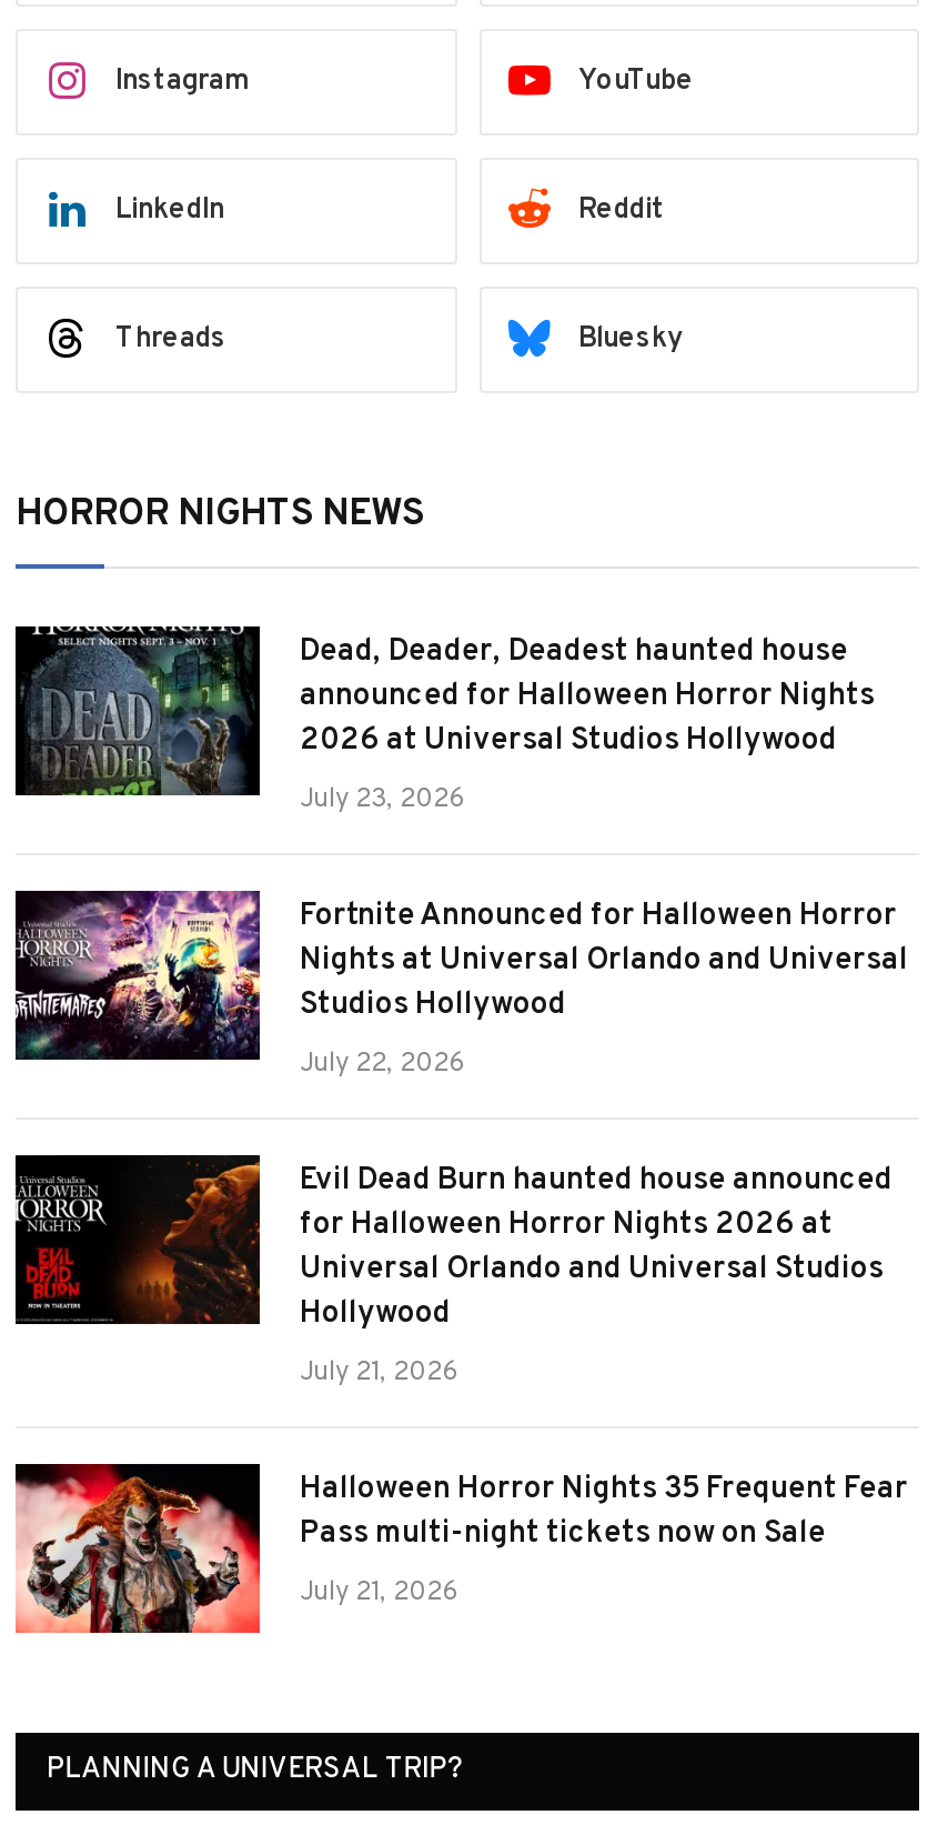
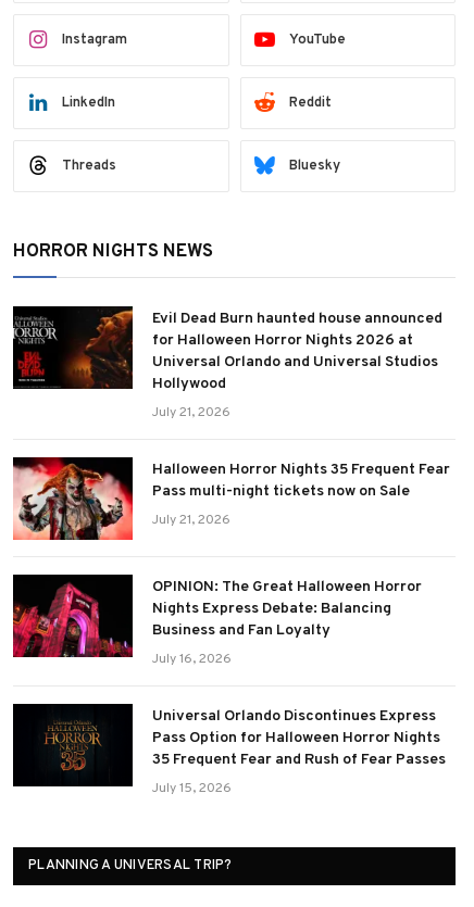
[16,624,908,1082] [image] | Dead, Deader, Deadest haunted house | announced for Halloween Horror Nights | 2026 at Universal Studios Hollywood | July 23, 2026 | Fortnite Announced for Halloween Horror | Nights at Universal Orlando and Universal | Studios Hollywood | July 22, 2026 -> none
[13,889,262,1062] [image] -> none
moved [109,1155,908,1611] -> [59,306,450,529]: [image] | Evil Dead Burn haunted house announced | for Halloween Horror Nights 2026 at | ... | Pass multi-night tickets now on Sale | July 21, 2026
none -> [12,574,446,797] [image] | OPINION: The Great Halloween Horror | Nights Express Debate: Balancing | Business and Fan Loyalty | July 16, 2026 | Universal Orlando Discontinues Express | Pass Option for Halloween Horror Nights | 35 Frequent Fear and Rush of Fear Passes | July 15, 2026
none -> [12,703,134,788] [image]

